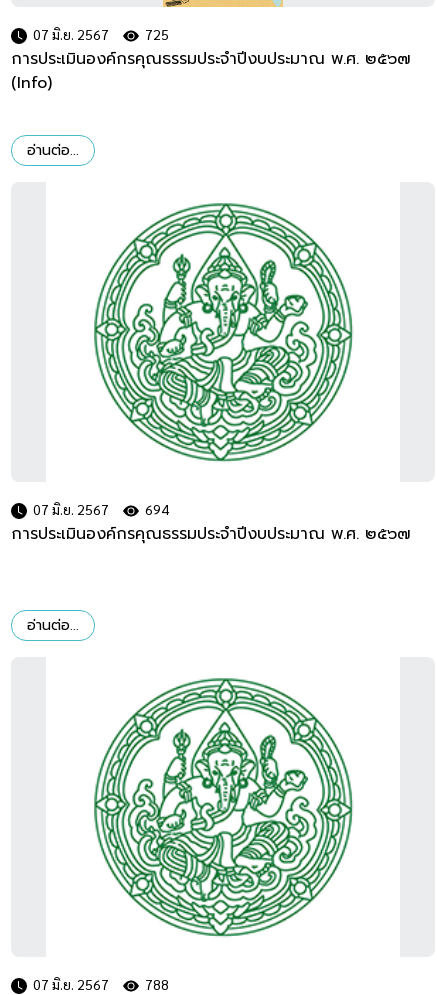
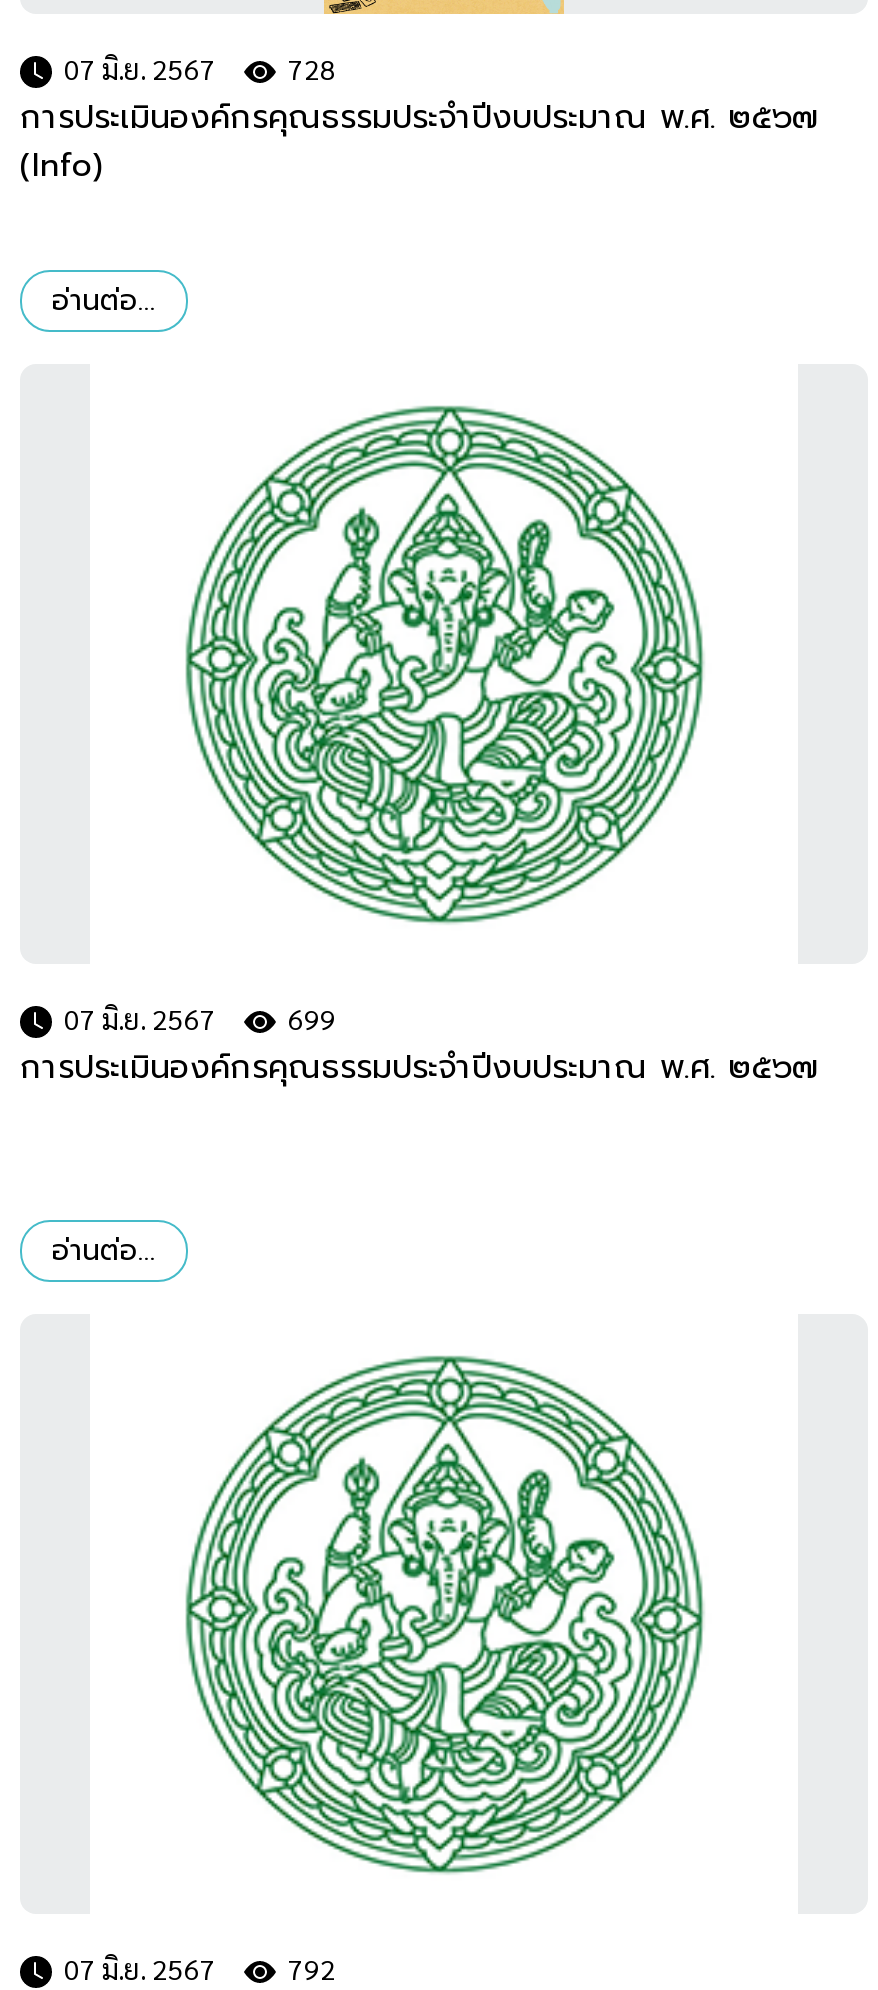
[33,25,169,43] 07 มิ.ย. 2567 725 -> [64,50,336,86] 07 มิ.ย. 2567 728
[33,500,169,518] 07 มิ.ย. 2567 694 -> [64,1000,336,1036] 07 มิ.ย. 2567 699
[33,975,169,993] 07 มิ.ย. 2567 788 -> [64,1950,336,1986] 07 มิ.ย. 2567 792

